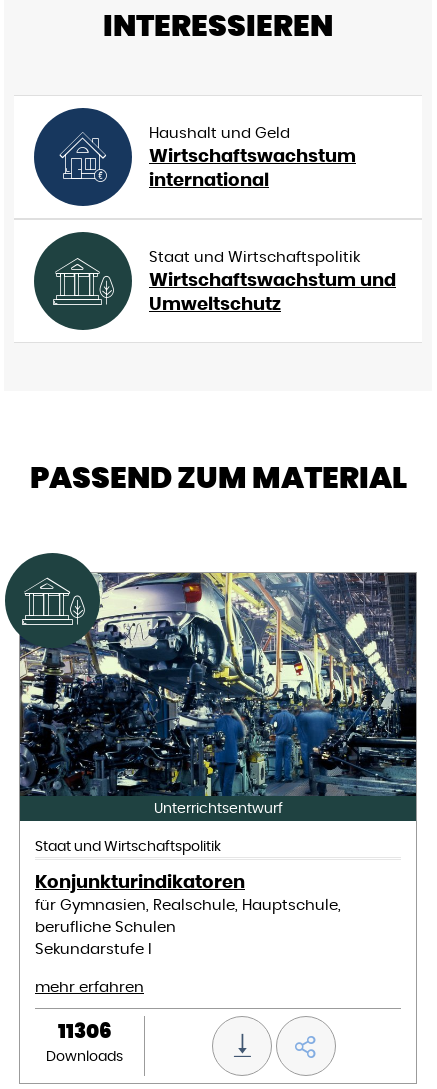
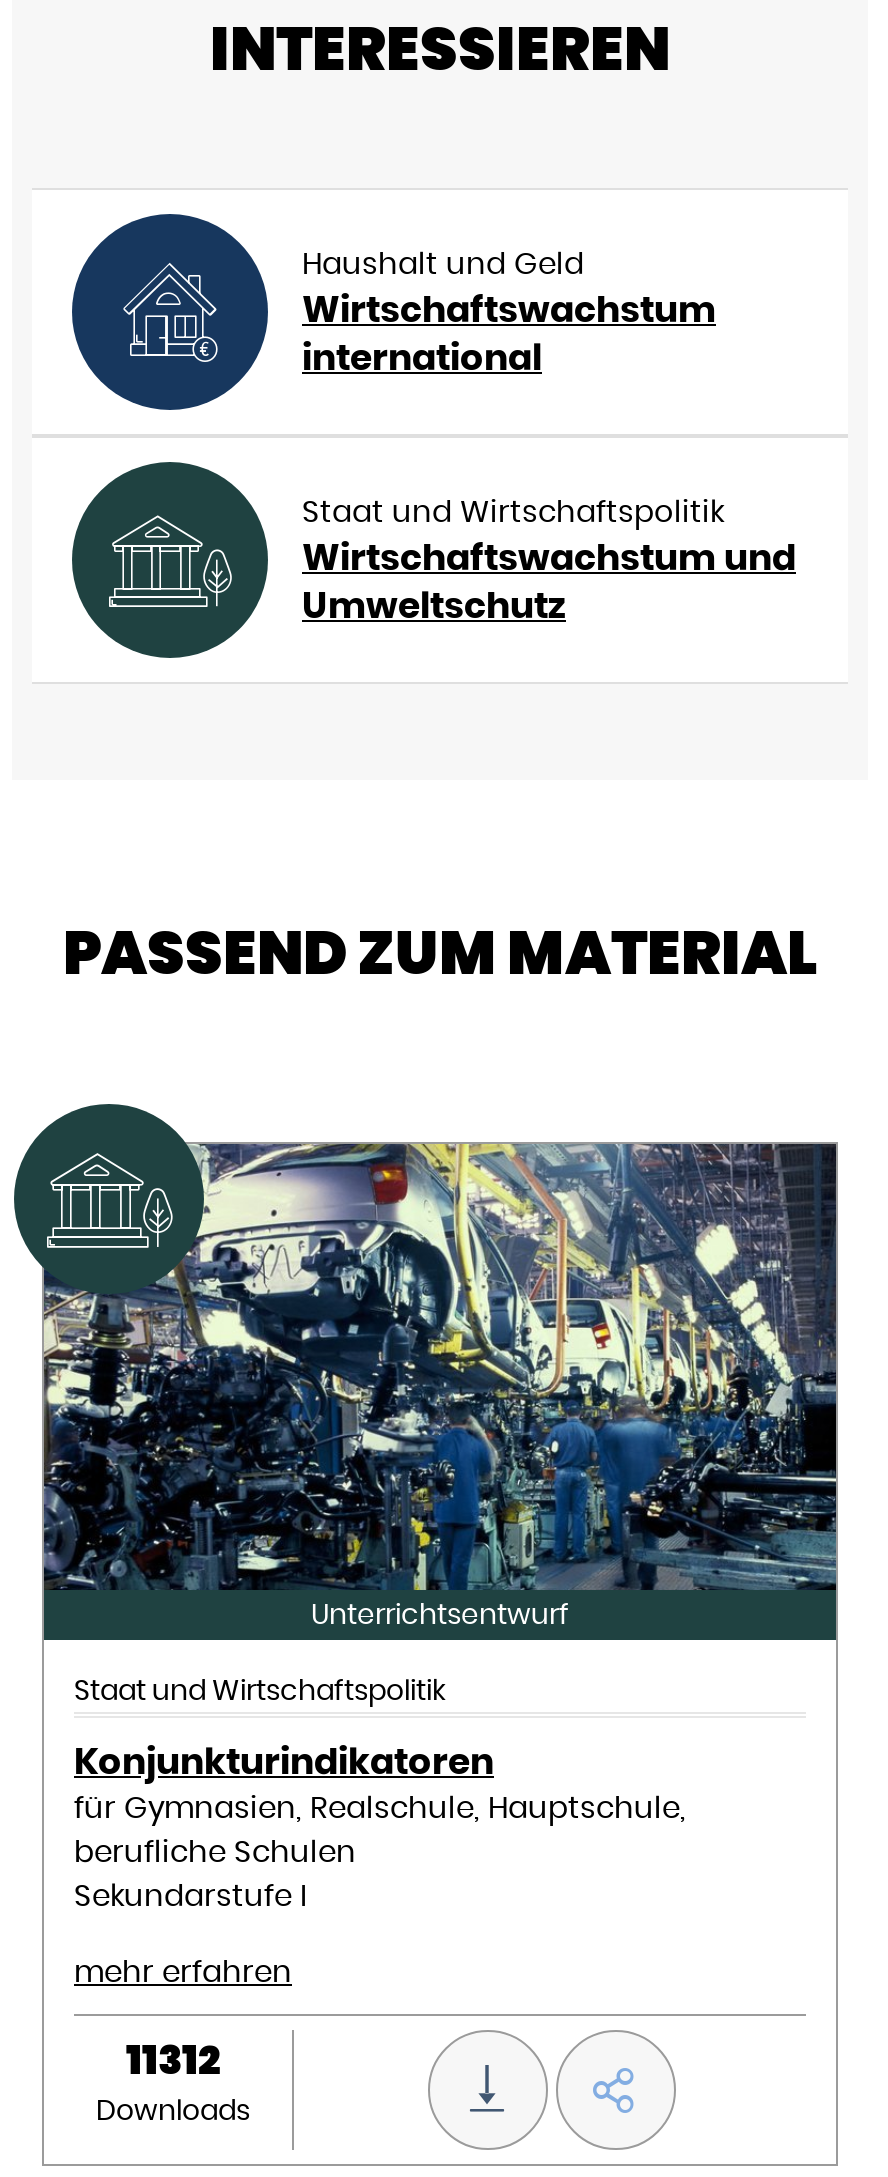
[57,1017,111,1045] 11306 -> [126,2032,220,2088] 11312

